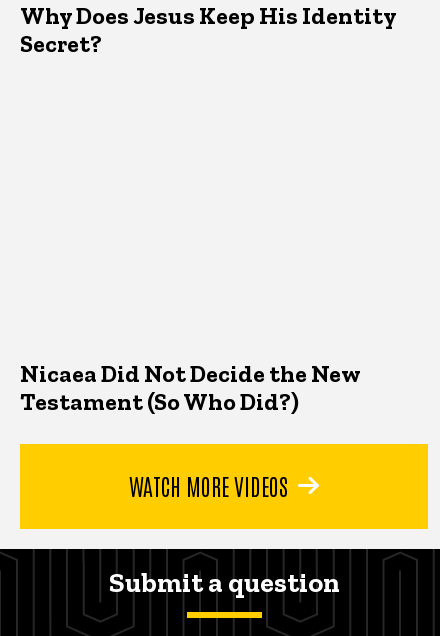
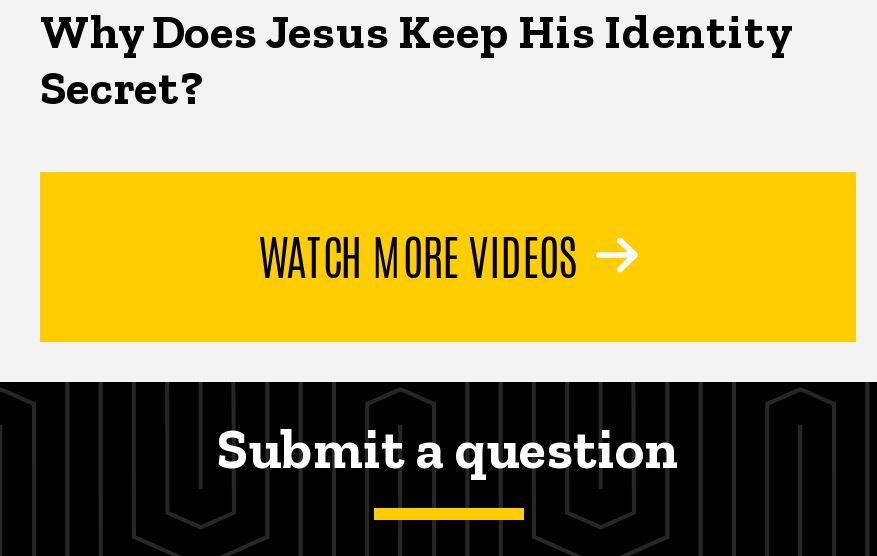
[20,359,360,416] Nicaea Did Not Decide the New | Testament (So Who Did?) -> none

